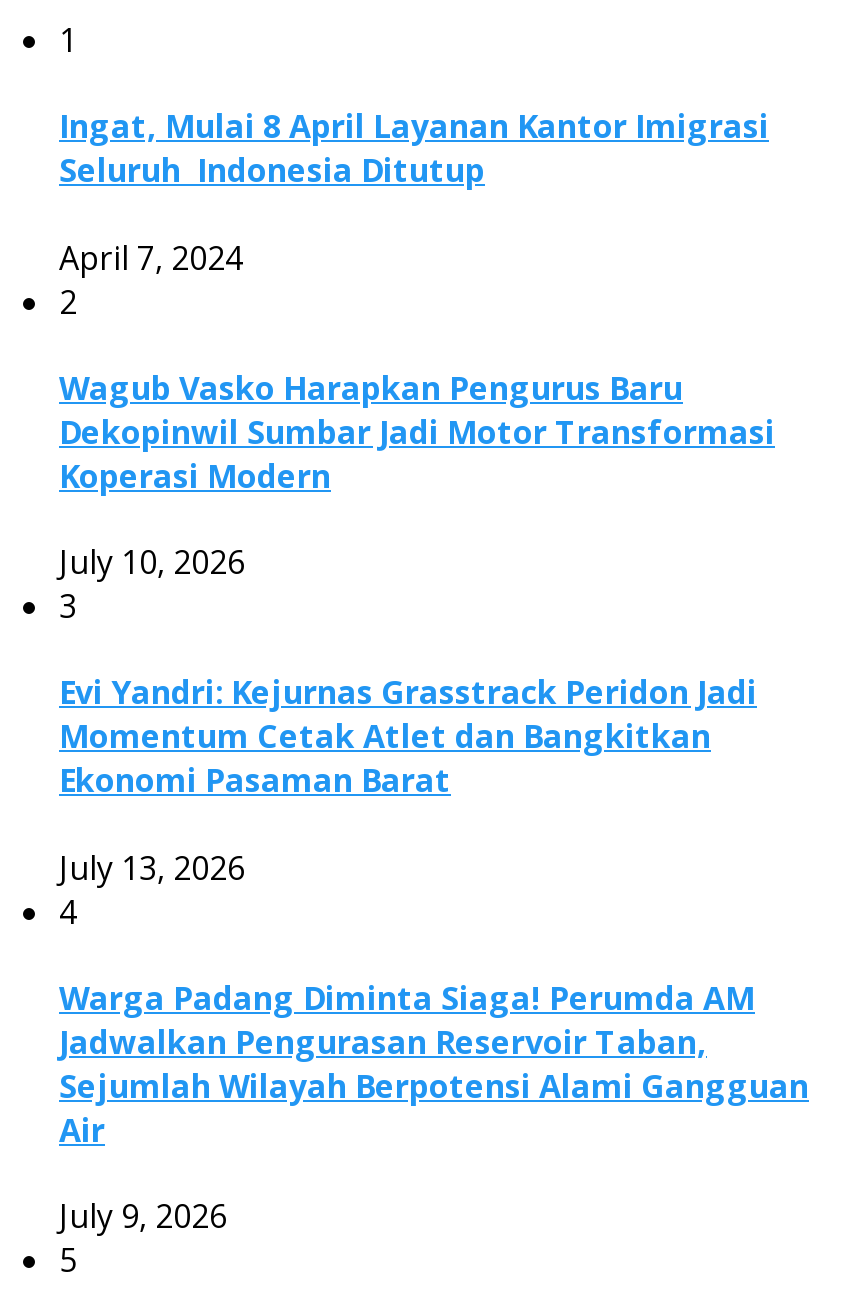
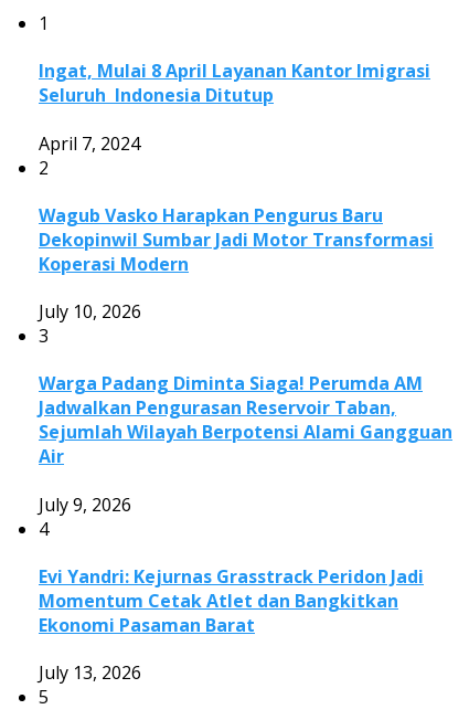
moved [59,671,757,933] -> [39,516,424,685]: 4 | Evi Yandri: Kejurnas Grasstrack Peridon Jadi | Momentum Cetak Atlet dan Bangkitkan | Ekonomi Pasaman Barat | July 13, 2026
moved [59,976,809,1238] -> [39,371,452,516]: Warga Padang Diminta Siaga! Perumda AM | Jadwalkan Pengurasan Reservoir Taban, | Sejumlah Wilayah Berpotensi Alami Gangguan | Air | July 9, 2026

